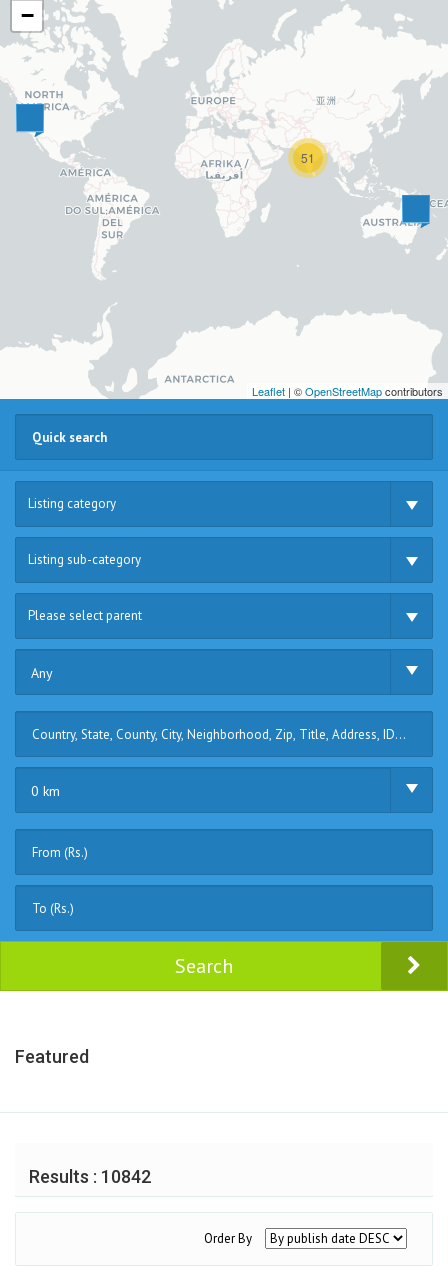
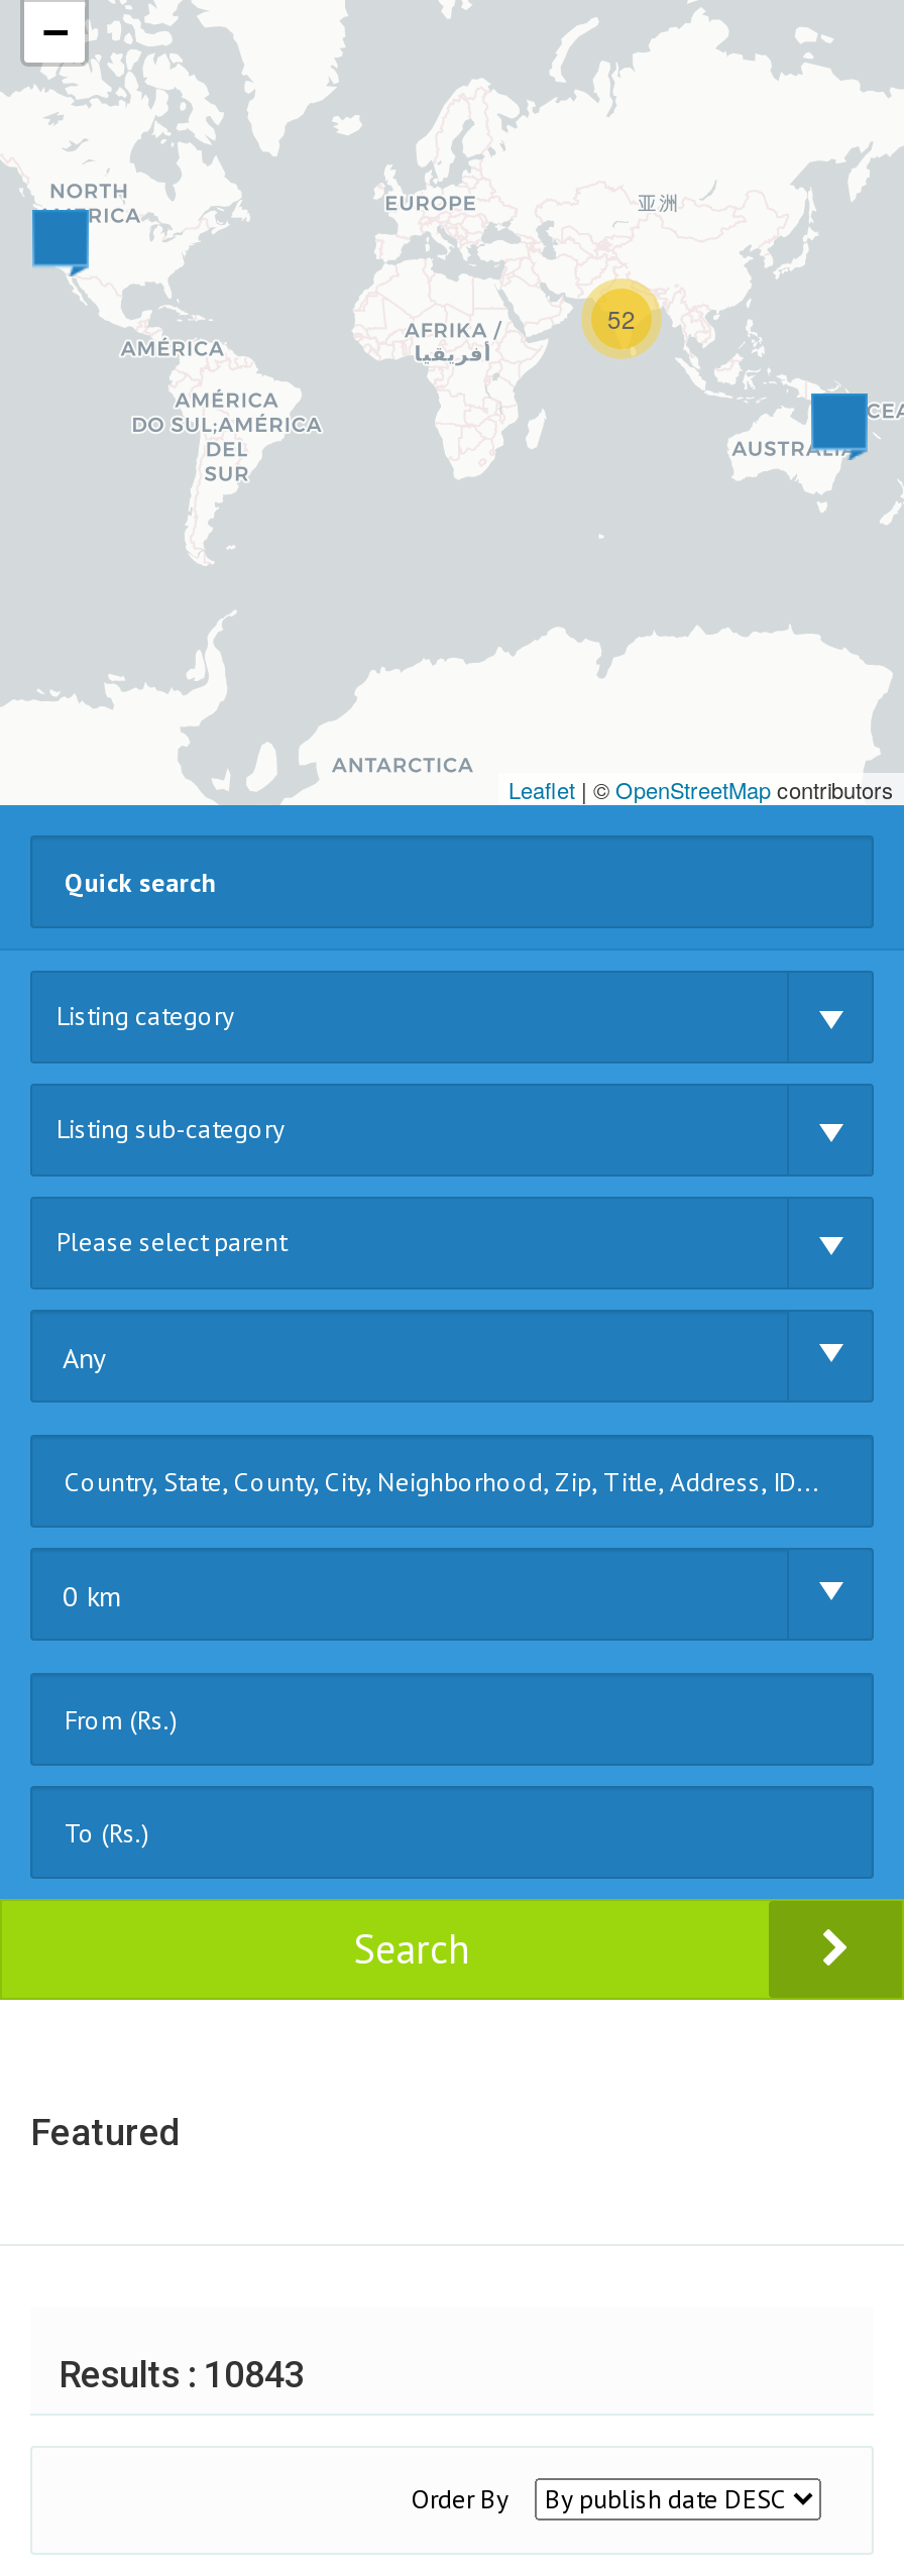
[301,149,315,166] 51 -> [607,301,636,335] 52
[29,1166,151,1187] Results : 10842 -> [59,2353,305,2395] Results : 10843

